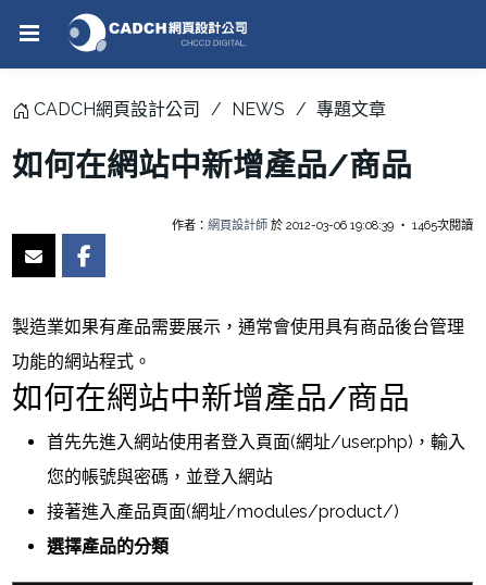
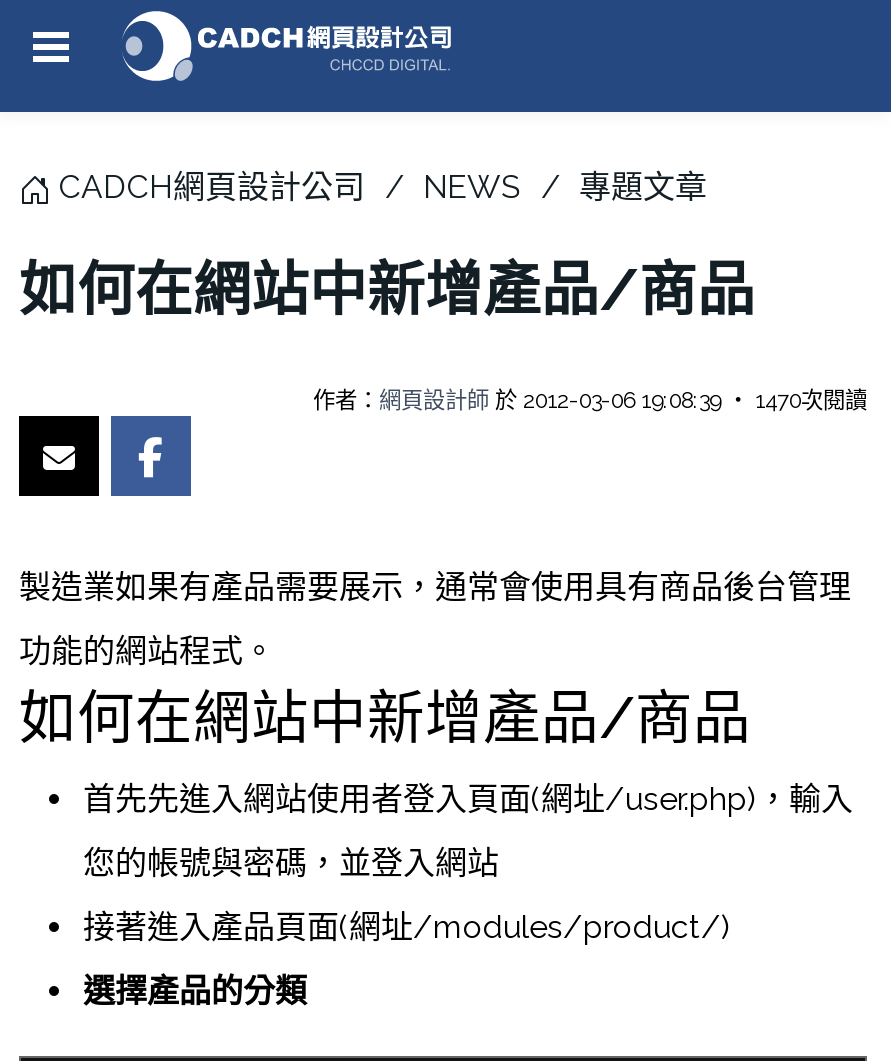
[172,217,473,233] 作者：網頁設計師 於 2012-03-06 19:08:39 ‧ 1465次閱讀 -> [313,386,867,414] 作者：網頁設計師 於 2012-03-06 19:08:39 ‧ 1470次閱讀

